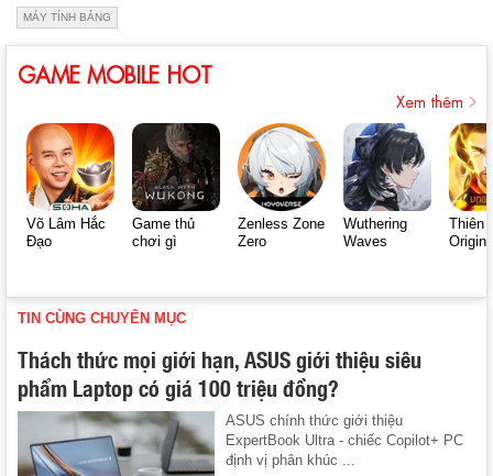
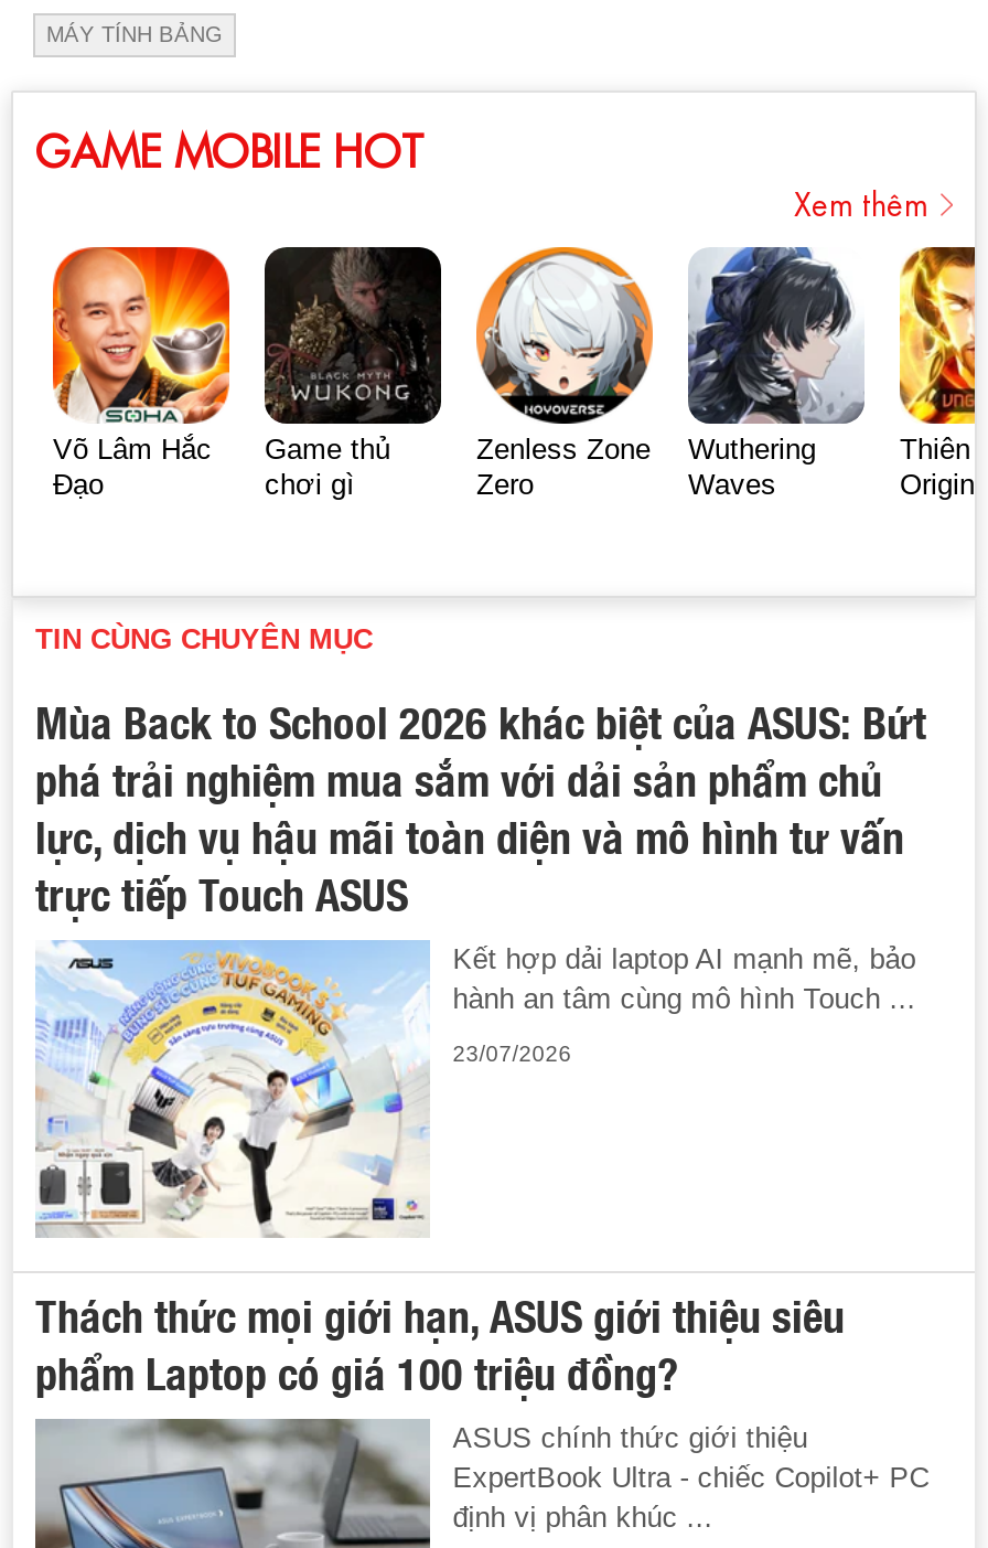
none -> [35,687,926,1249] [image] | Mùa Back to School 2026 khác biệt của ASUS: Bứt | phá trải nghiệm mua sắm với dải sản phẩm chủ | lực, dịch vụ hậu mãi toàn diện và mô hình tư vấn | trực tiếp Touch ASUS | Kết hợp dải laptop AI mạnh mẽ, bảo | hành an tâm cùng mô hình Touch ... | 23/07/2026

